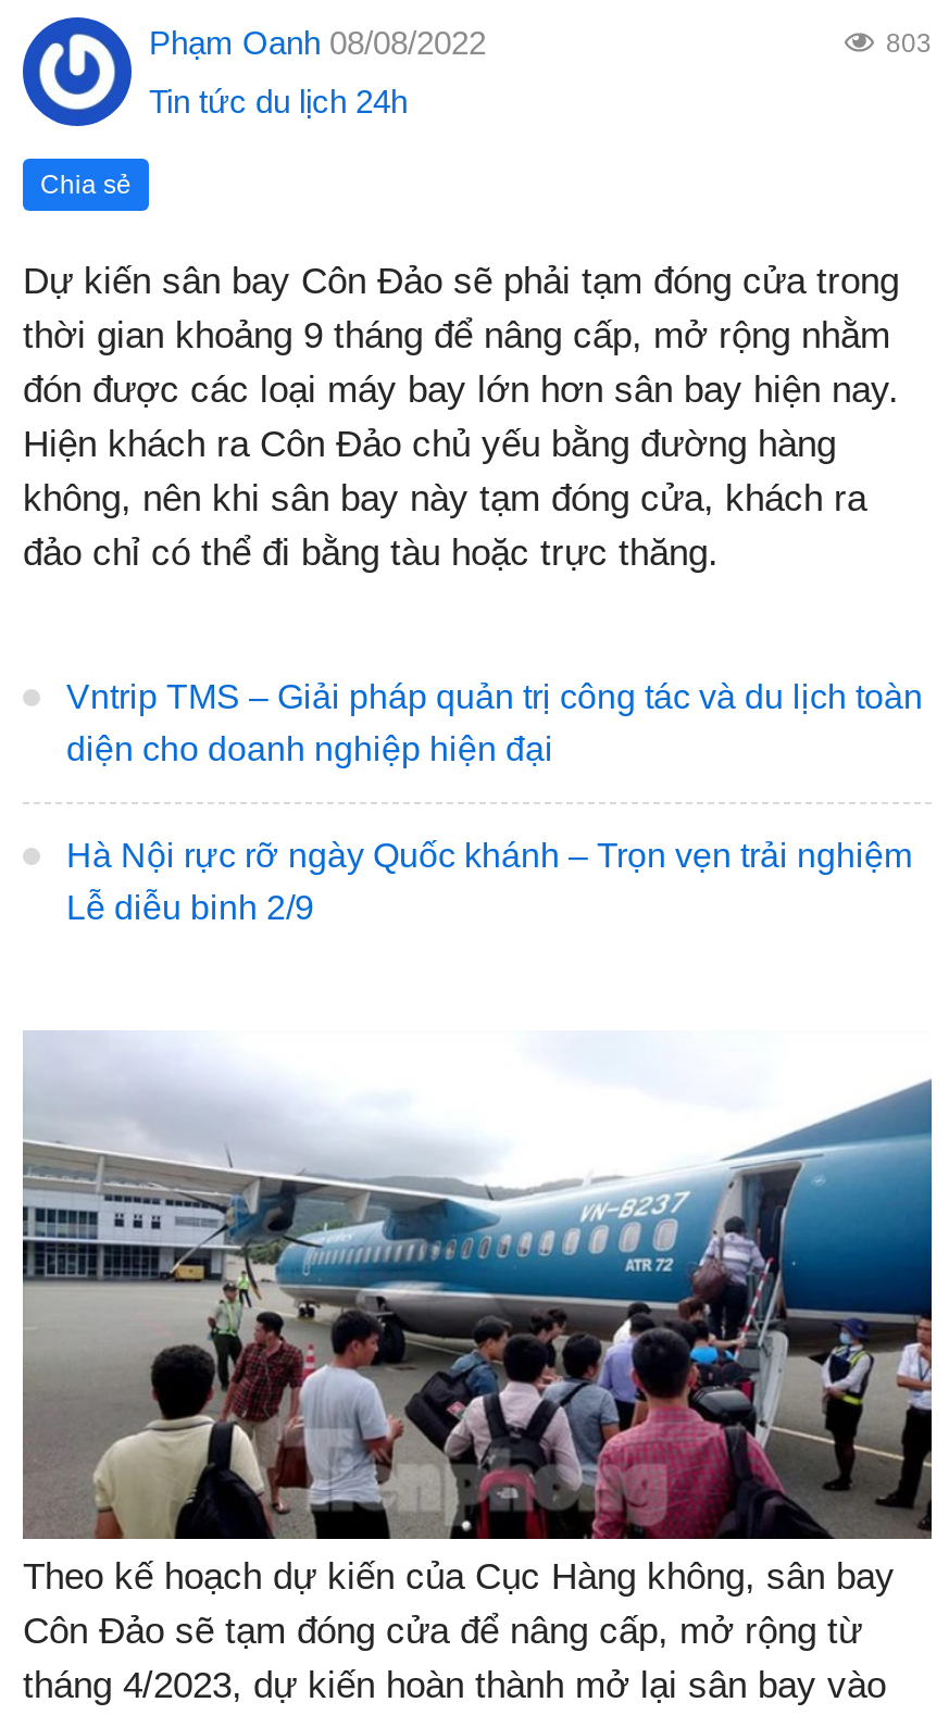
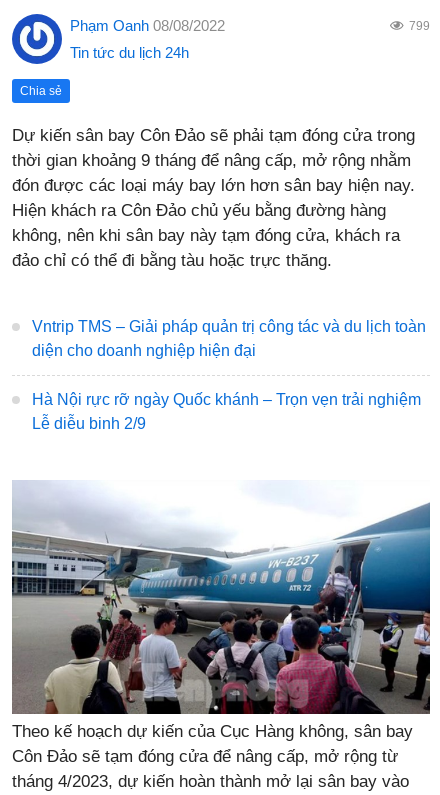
[886,27,932,58] 803 -> [409,18,430,32] 799

